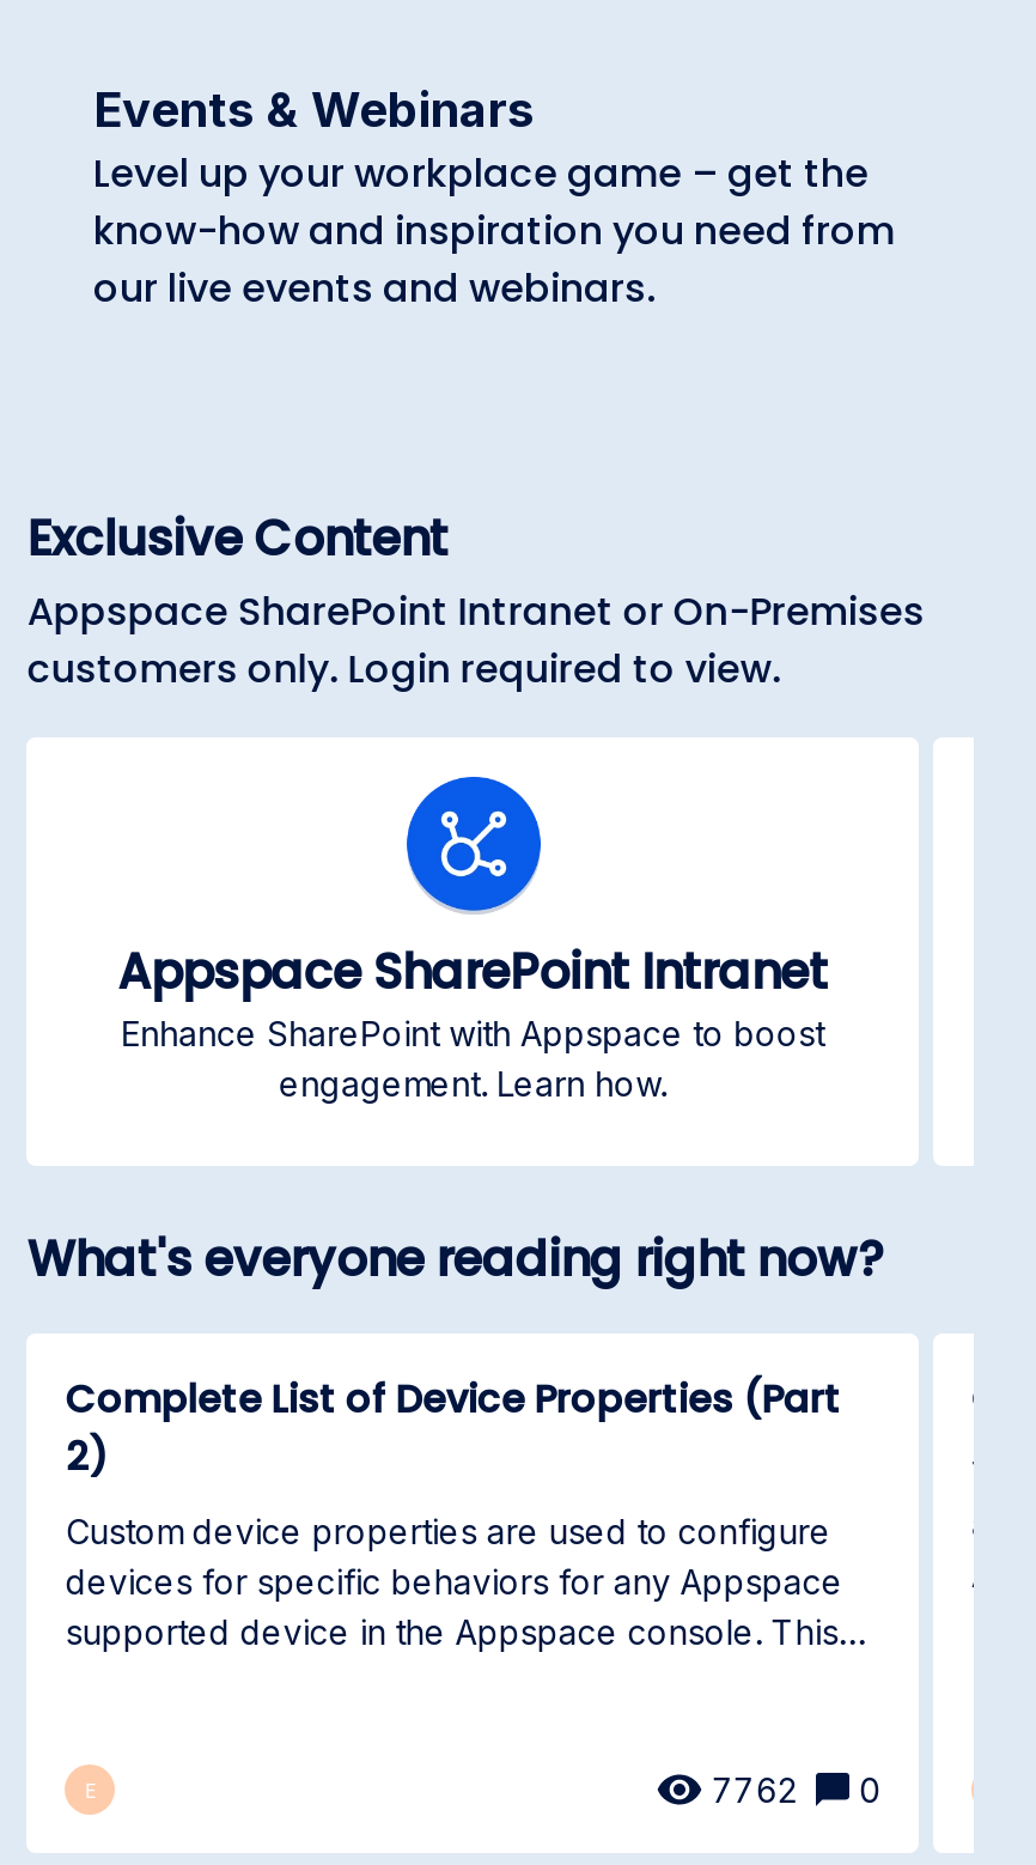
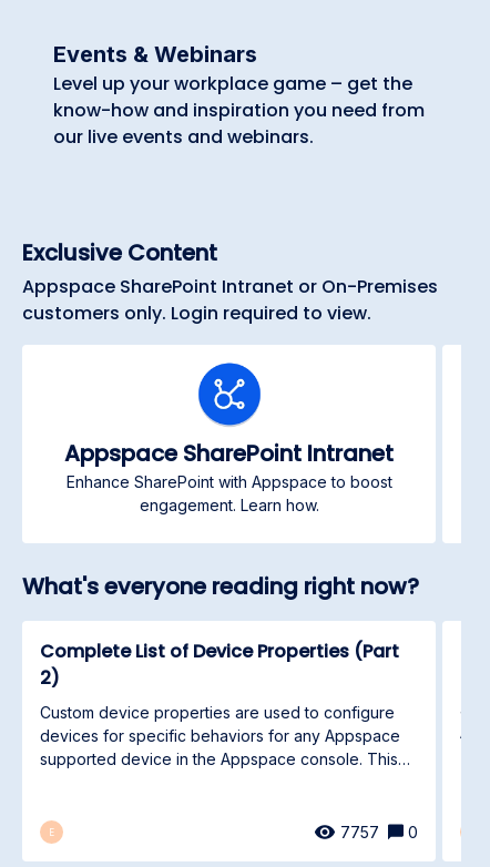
[713,1769,880,1810] 7762 0 -> [340,823,418,841] 7757 0

